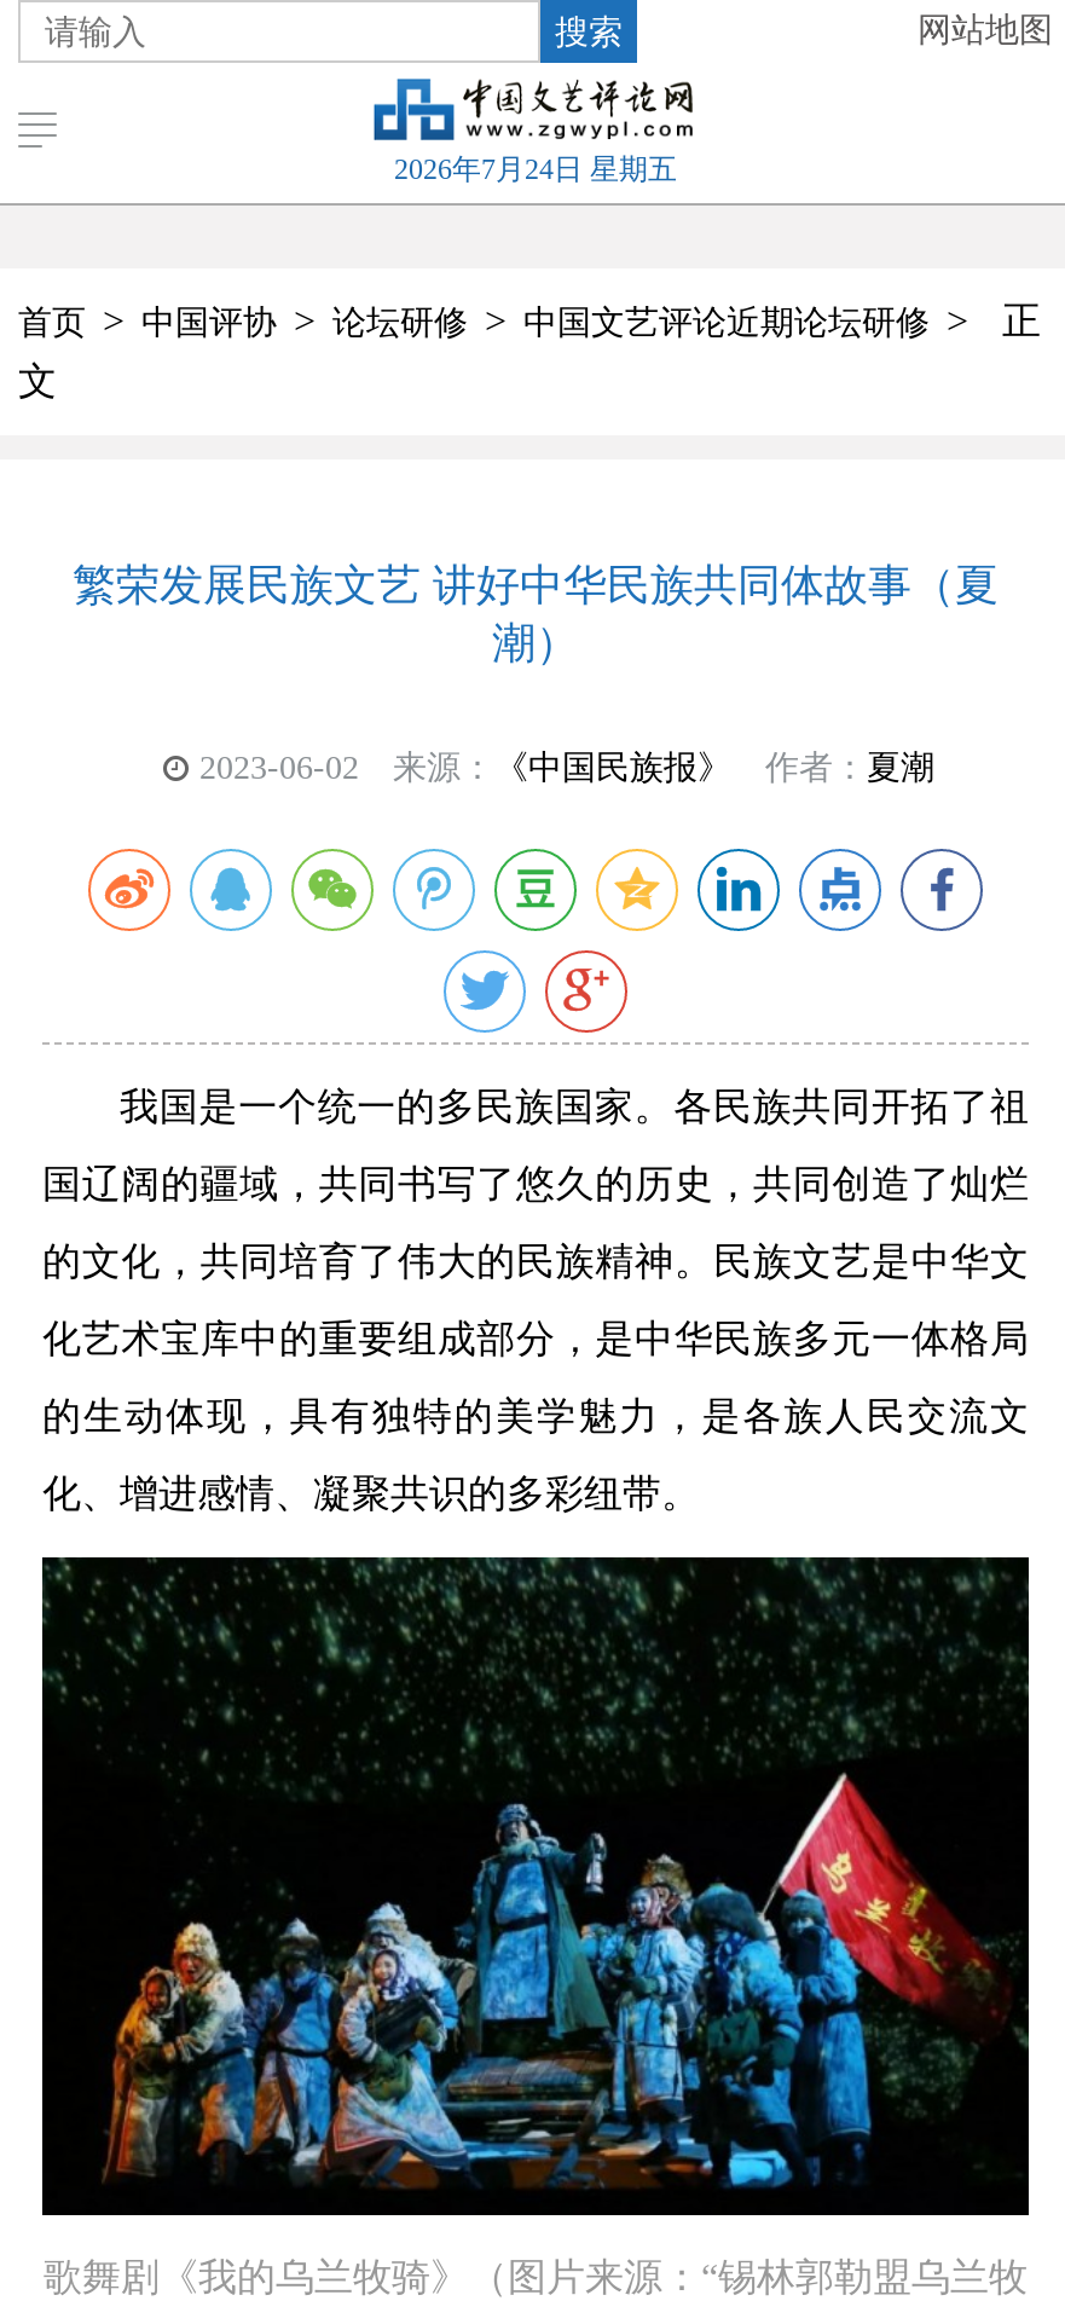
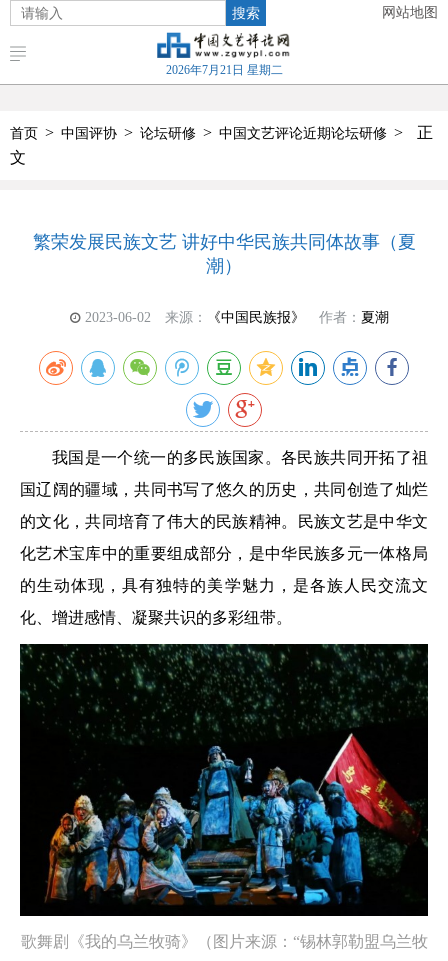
[394,152,677,186] 2026年7月24日 星期五 -> [165,63,282,77] 2026年7月21日 星期二

